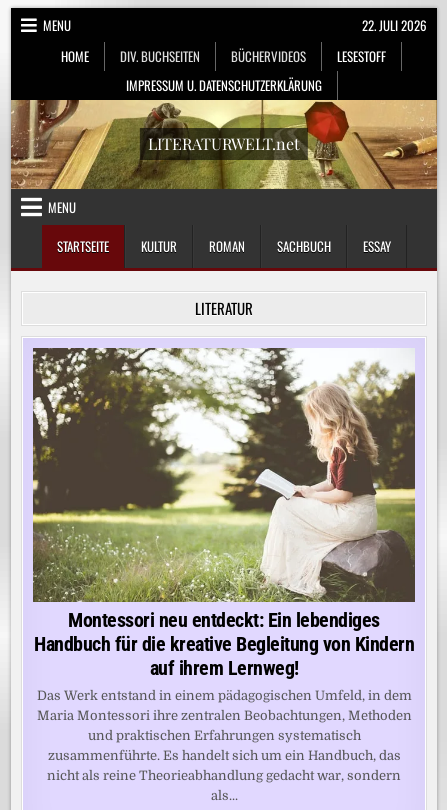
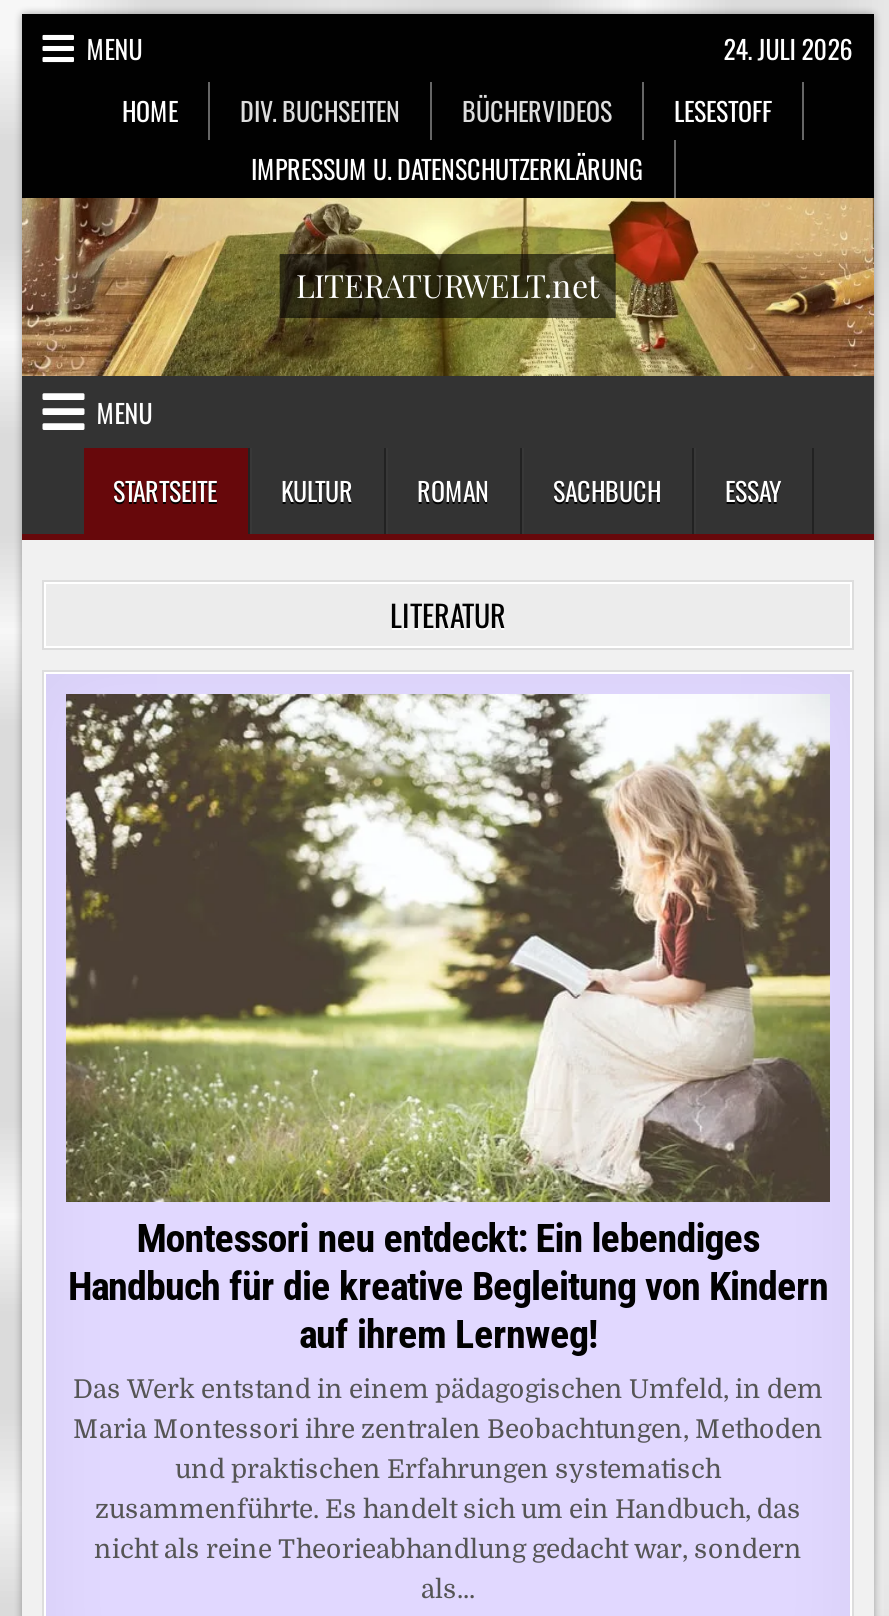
[362,15,427,35] 22. JULI 2026 -> [724,28,854,68] 24. JULI 2026

